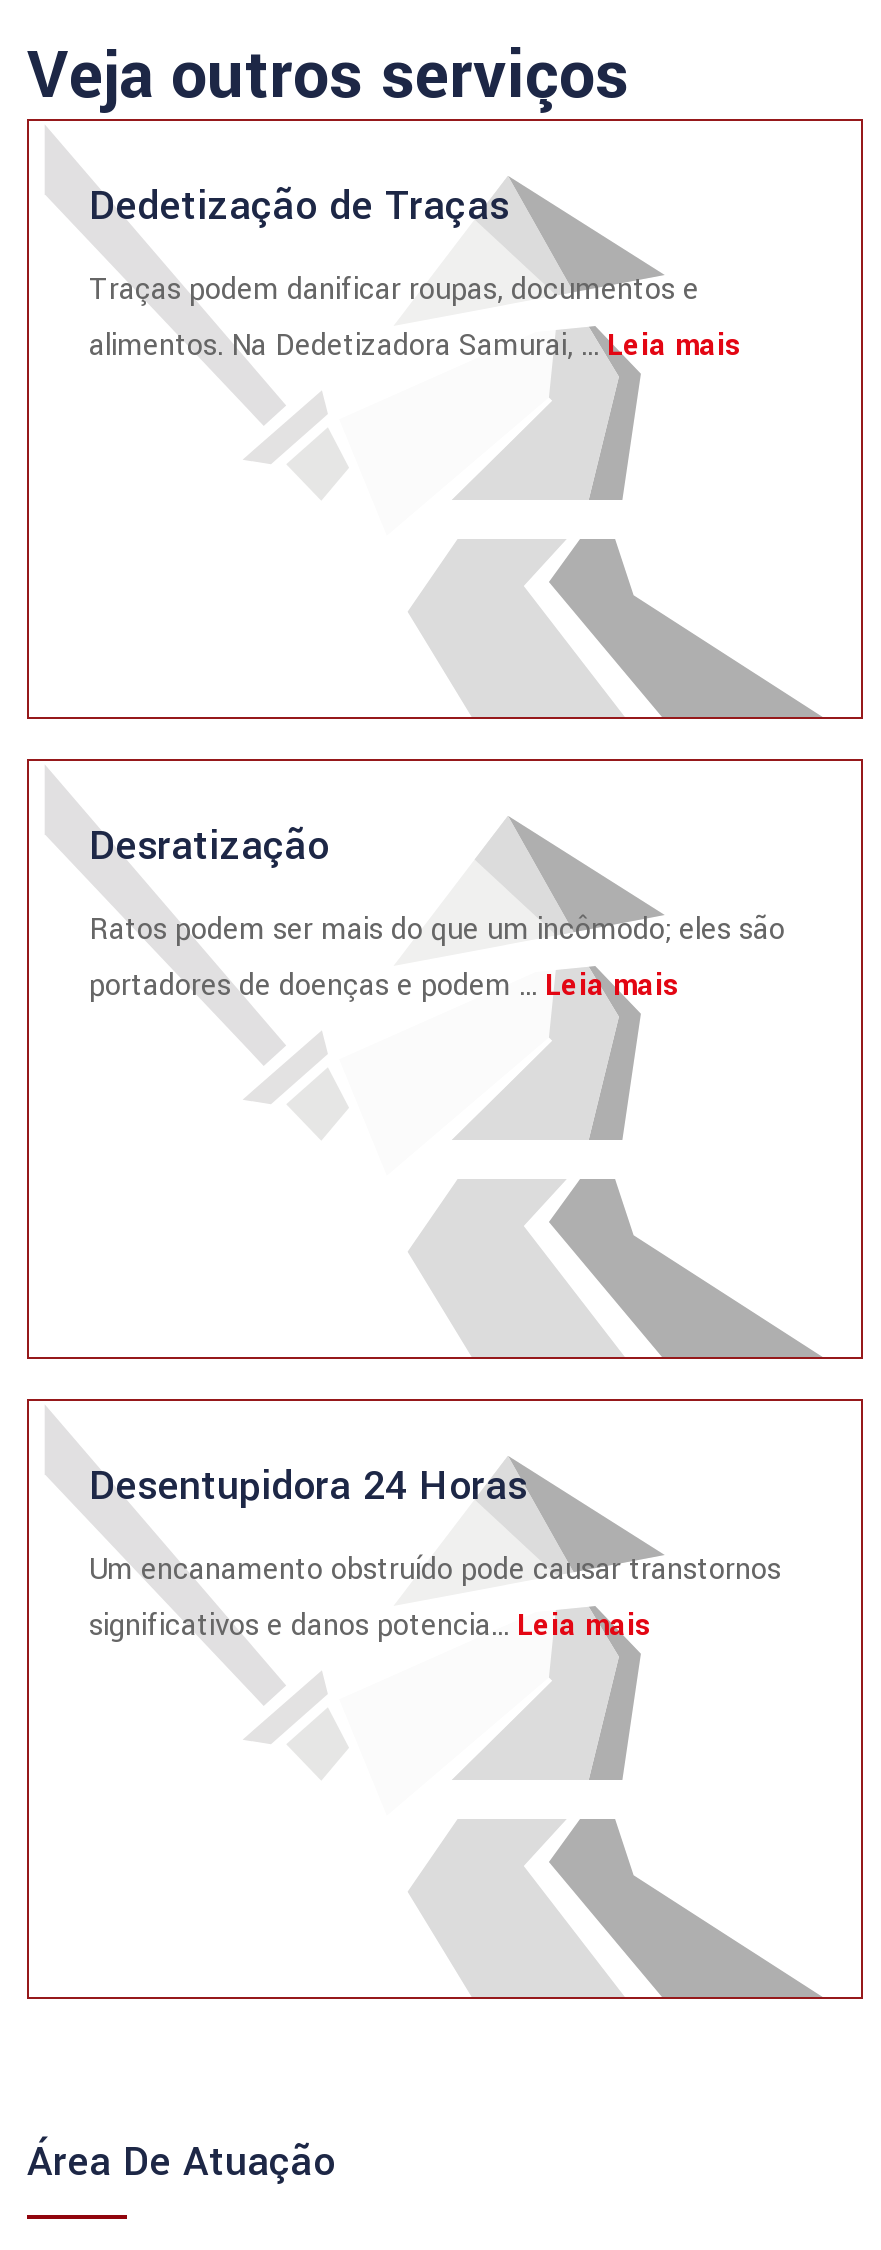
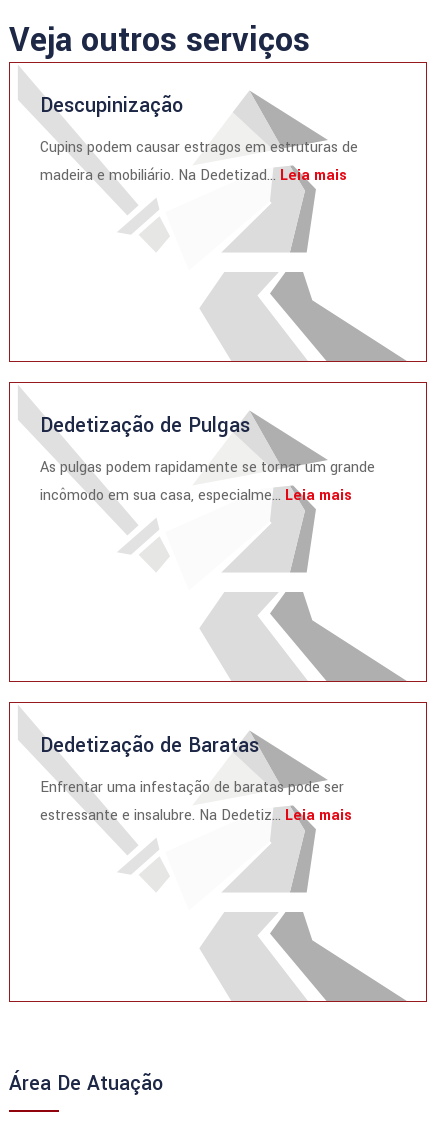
[89,177,509,235] Dedetização de Traças -> [40,91,183,120] Descupinização
[89,269,741,367] Traças podem danificar roupas, documentos e | alimentos. Na Dedetizadora Samurai, ...Leia mais -> [40,137,358,186] Cupins podem causar estragos em estruturas de | madeira e mobiliário. Na Dedetizad...Leia mais
[89,817,329,875] Desratização -> [40,411,250,440] Dedetização de Pulgas
[89,909,785,1007] Ratos podem ser mais do que um incômodo; eles são | portadores de doenças e podem ... Leia mais -> [40,457,375,506] As pulgas podem rapidamente se tornar um grande | incômodo em sua casa, especialme... Leia mais
[89,1457,527,1515] Desentupidora 24 Horas -> [40,731,259,760] Dedetização de Baratas
[89,1549,781,1647] Um encanamento obstruído pode causar transtornos | significativos e danos potencia... Leia mais -> [40,777,352,826] Enfrentar uma infestação de baratas pode ser | estressante e insalubre. Na Dedetiz... Leia mais

